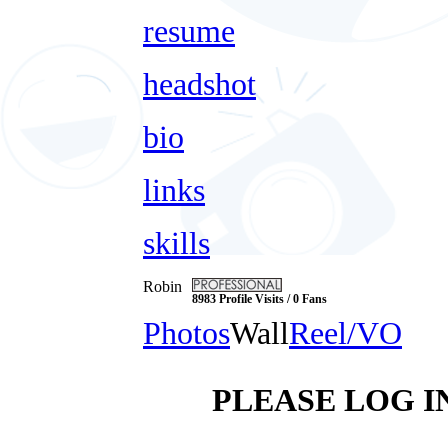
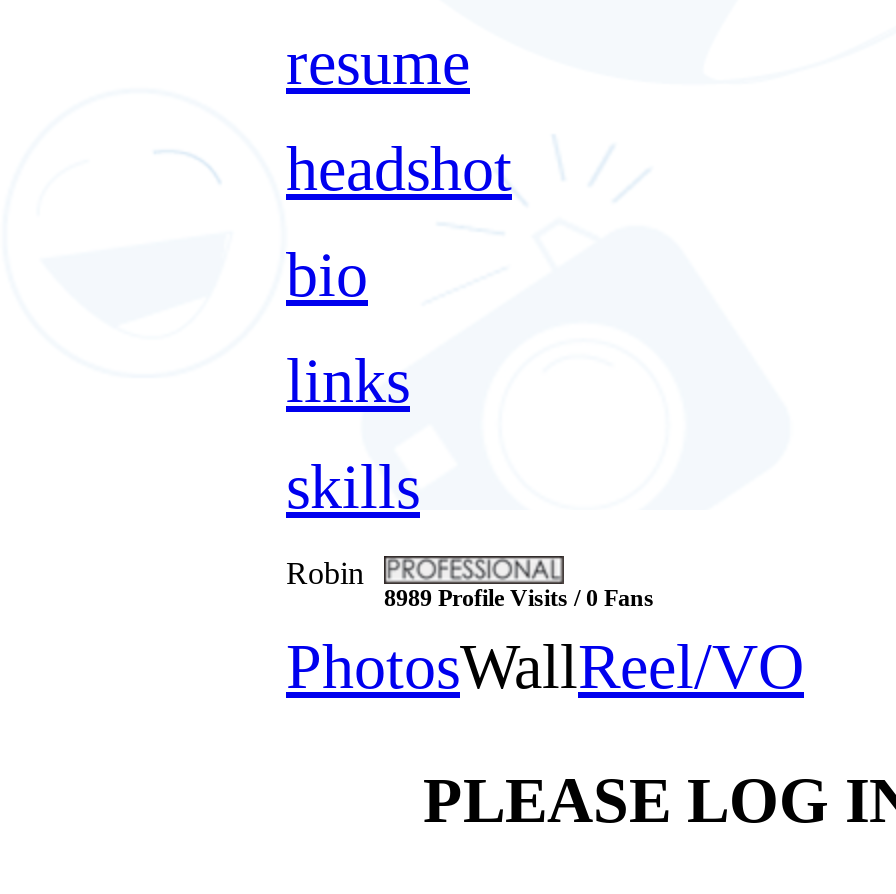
[192,292,327,306] 8983 Profile Visits / 0 Fans -> [384,584,654,612] 8989 Profile Visits / 0 Fans

